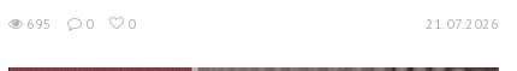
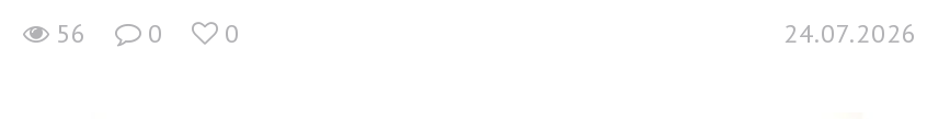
[26,15,136,33] 695 0 0 -> [56,17,240,50] 56 0 0
[426,15,499,33] 21.07.2026 -> [783,17,917,50] 24.07.2026

